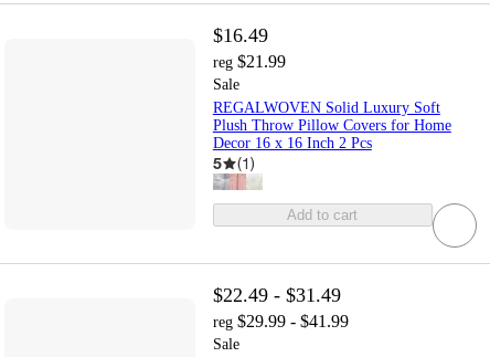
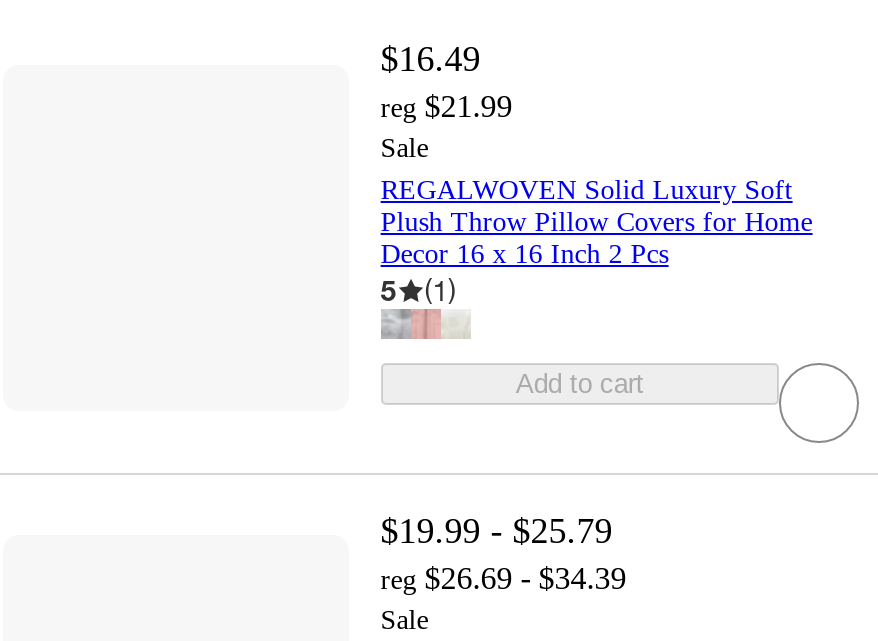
[213,284,341,307] $22.49 - $31.49 -> [381,510,613,550] $19.99 - $25.79
[213,312,349,331] reg $29.99 - $41.99 -> [381,560,627,594] reg $26.69 - $34.39

